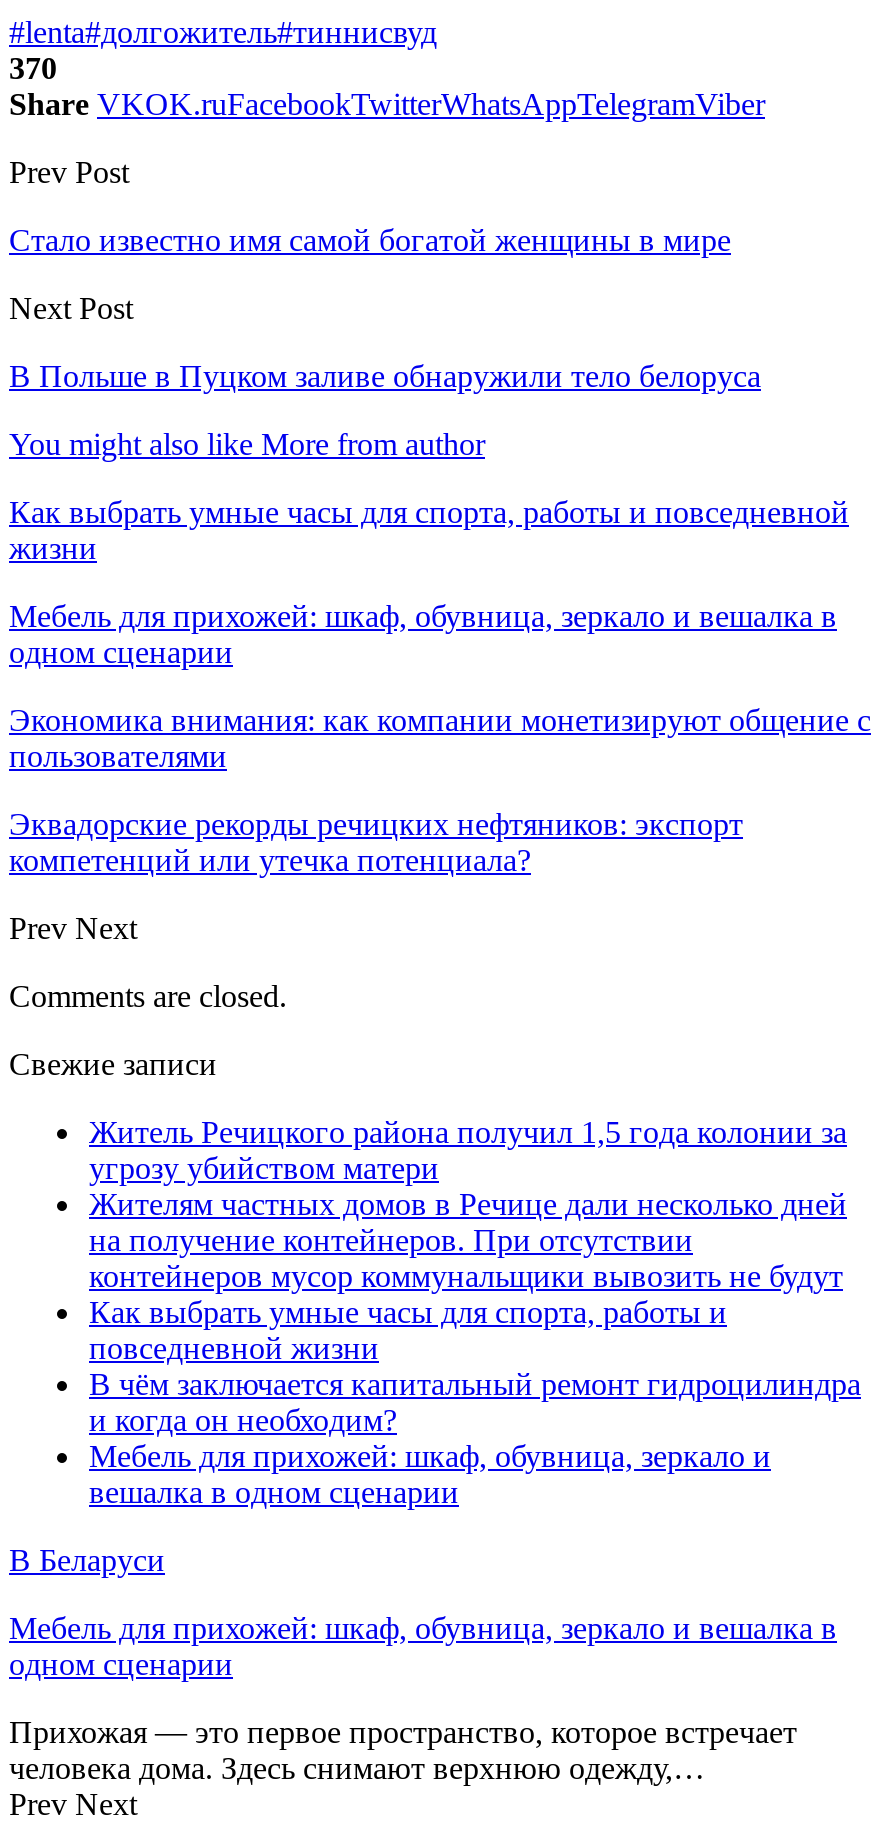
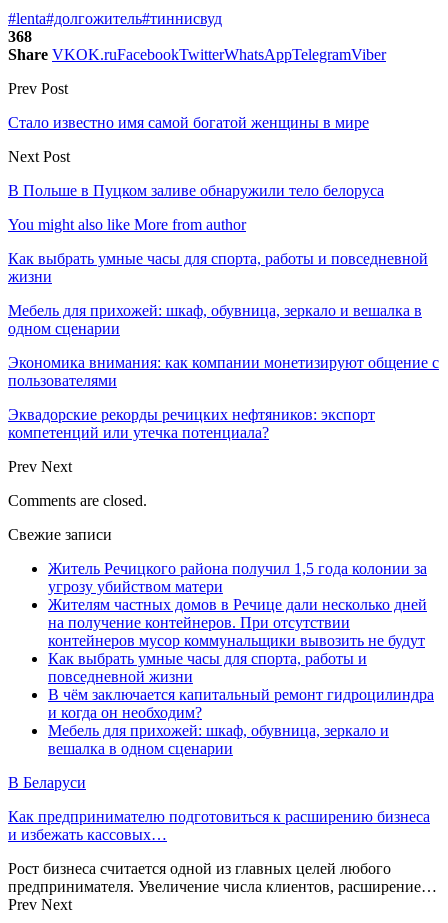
[9,51,57,85] 370 -> [8,28,32,45] 368
[9,1611,837,1681] Мебель для прихожей: шкаф, обувница, зеркало и вешалка в | одном сценарии -> [8,808,430,843] Как предпринимателю подготовиться к расширению бизнеса | и избежать кассовых…
[9,1715,797,1785] Прихожая — это первое пространство, которое встречает | человека дома. Здесь снимают верхнюю одежду,… -> [8,860,437,895] Рост бизнеса считается одной из главных целей любого | предпринимателя. Увеличение числа клиентов, расширение…

